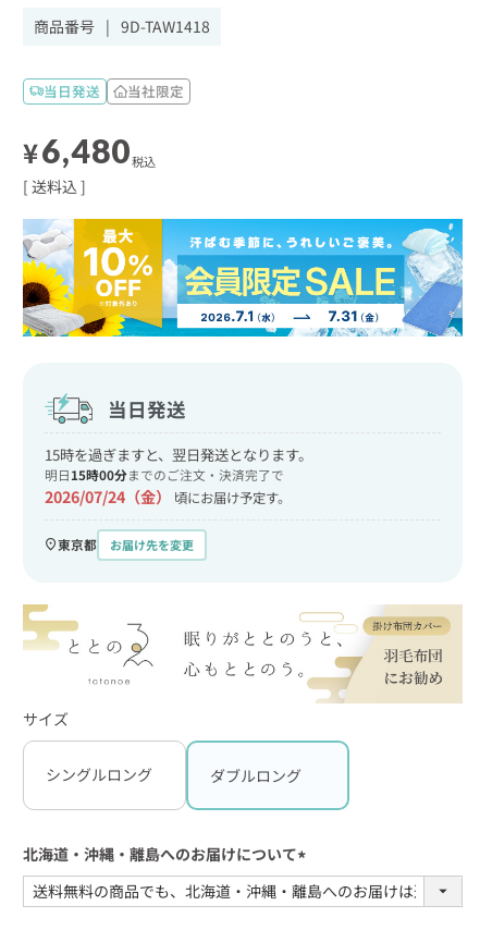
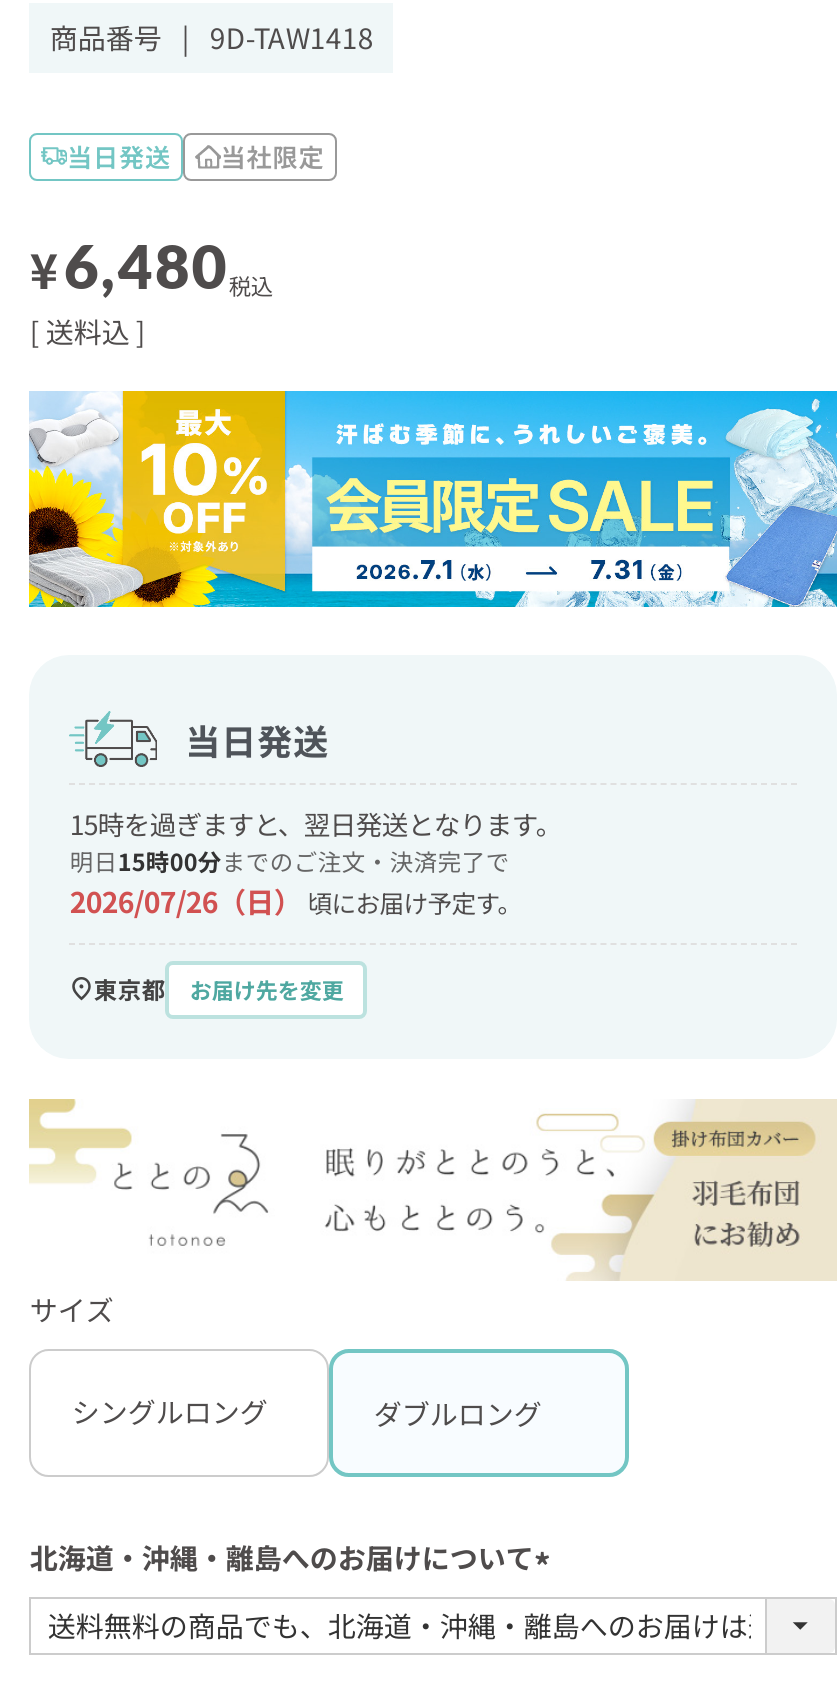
[45,485,291,507] 2026/07/24（金） 頃にお届け予定す。 -> [70,880,521,920] 2026/07/26（日） 頃にお届け予定す。

